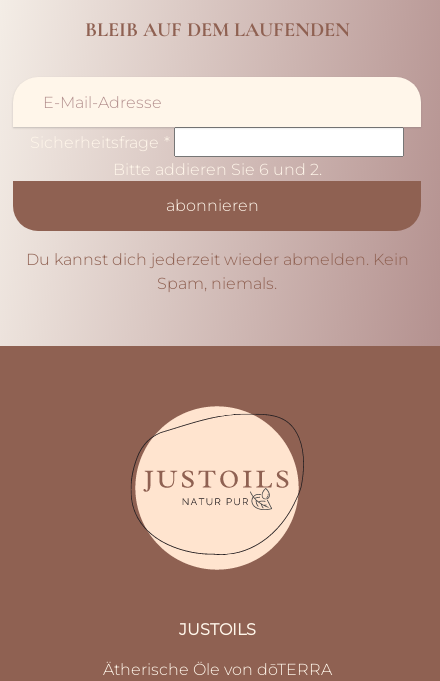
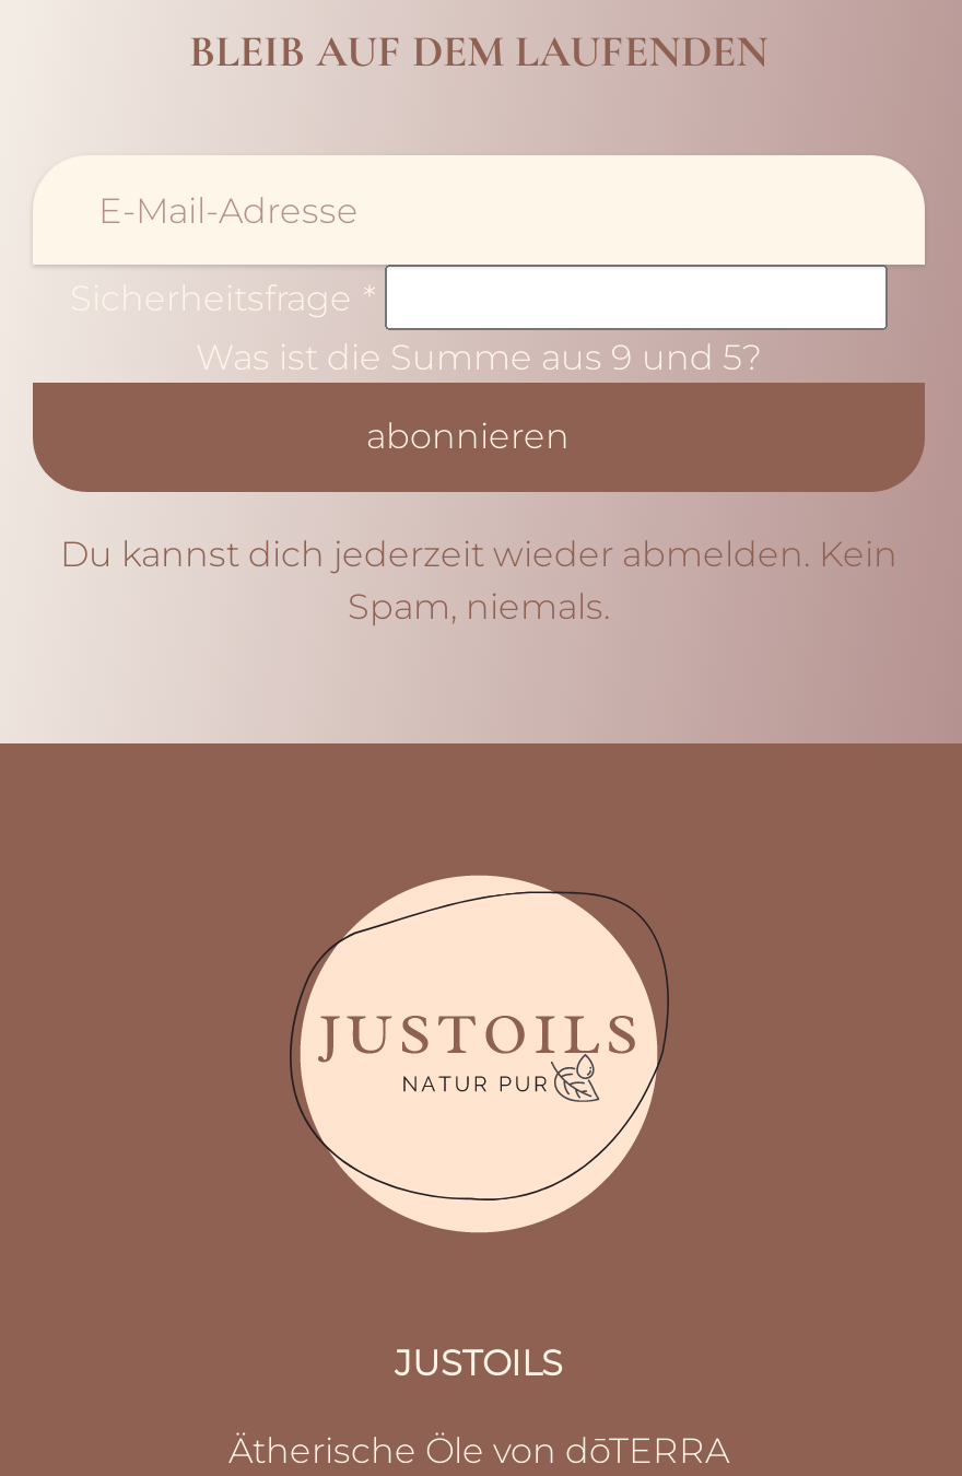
[112,158,321,178] Bitte addieren Sie 6 und 2. -> [196,333,762,377] Was ist die Summe aus 9 und 5?

